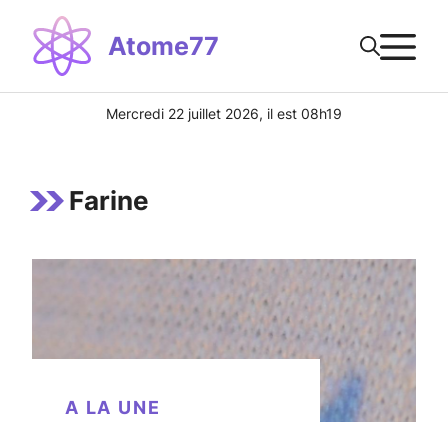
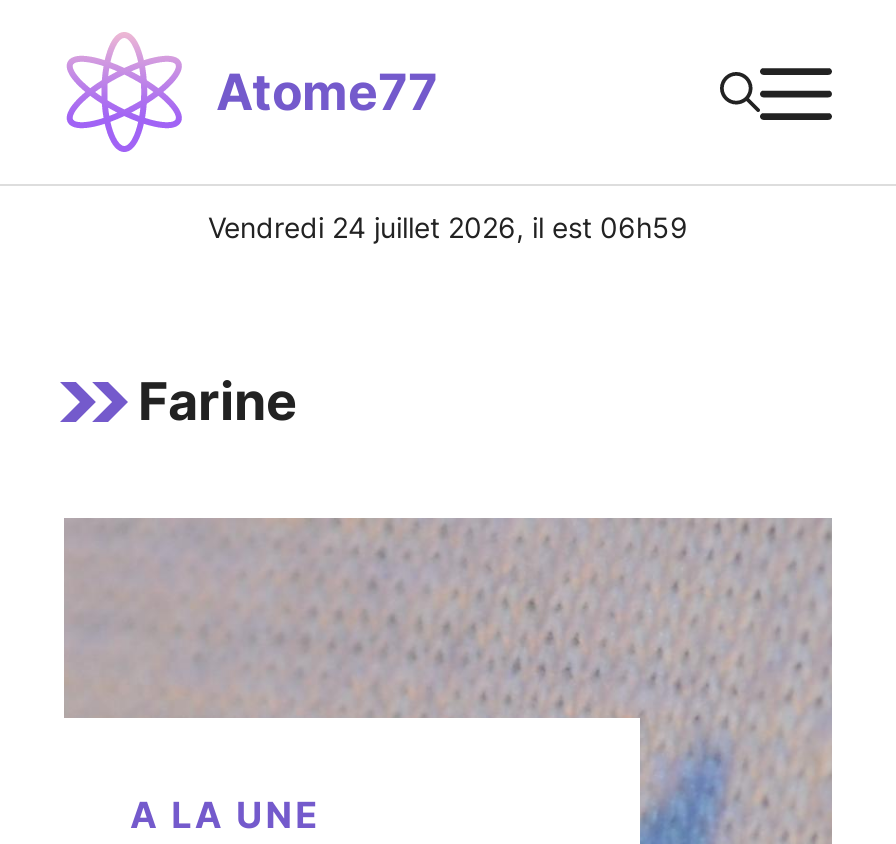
[106,105,342,122] Mercredi 22 juillet 2026, il est 08h19 -> [208,210,688,244] Vendredi 24 juillet 2026, il est 06h59

